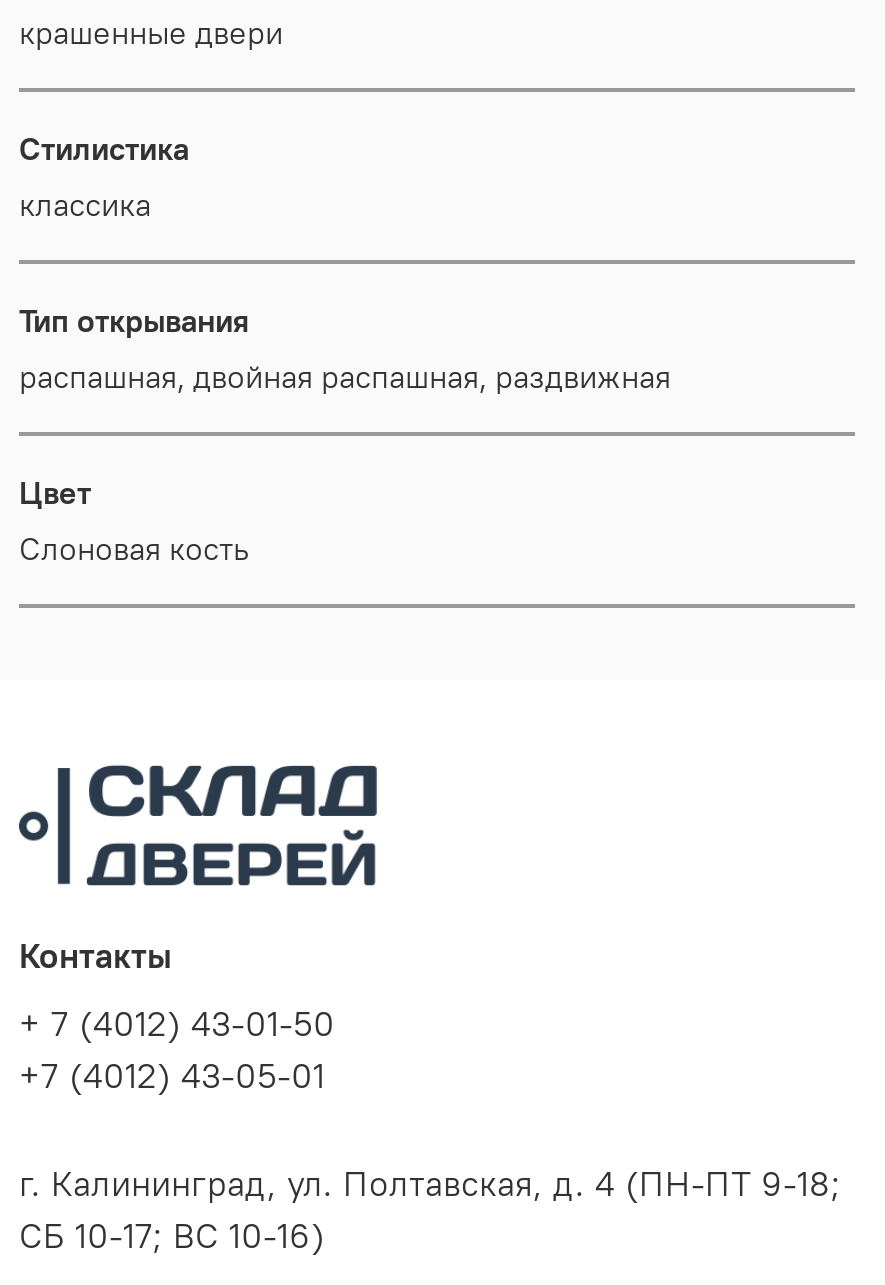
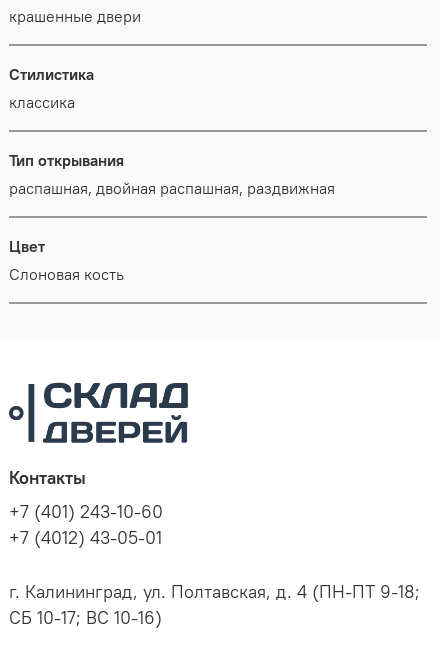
[19,1003,335,1047] + 7 (4012) 43-01-50 -> [9,501,163,523] +7 (401) 243-10-60

